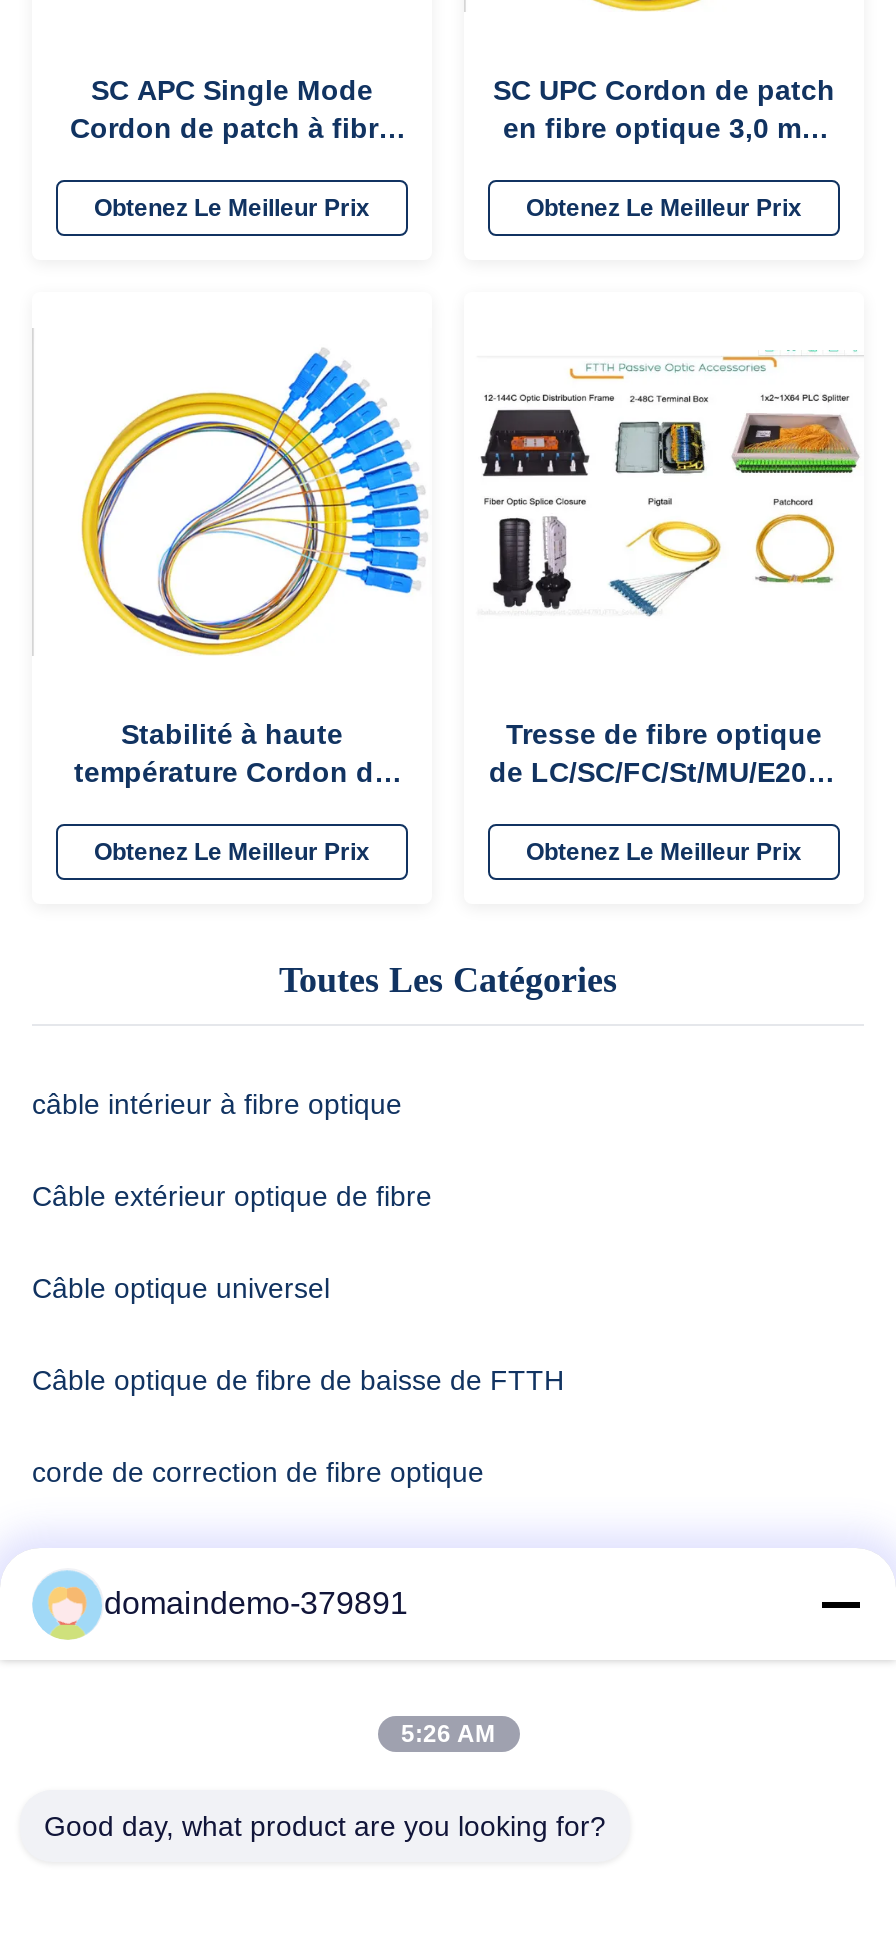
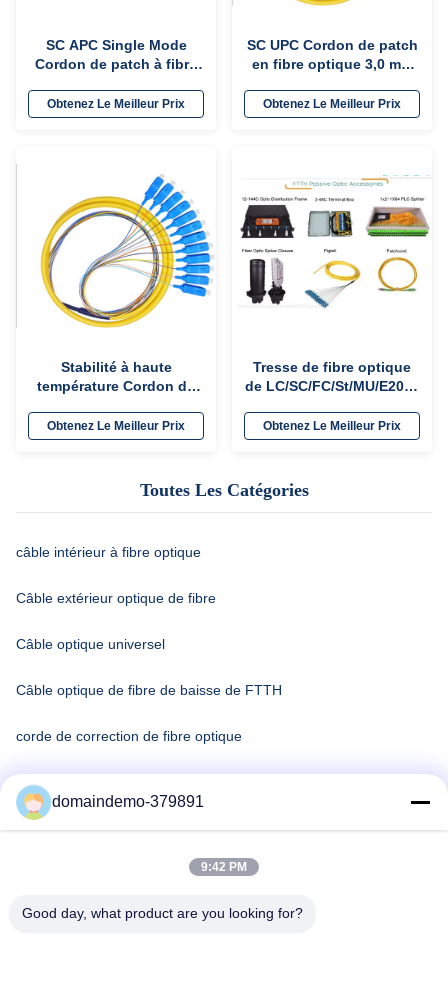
[401,1720,495,1748] 5:26 AM -> [201,860,247,874] 9:42 PM

